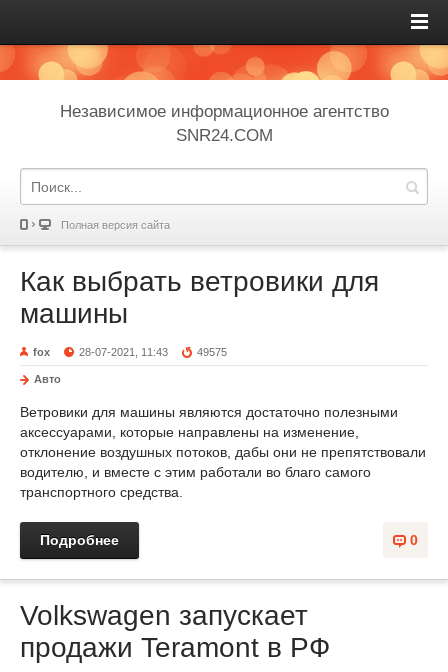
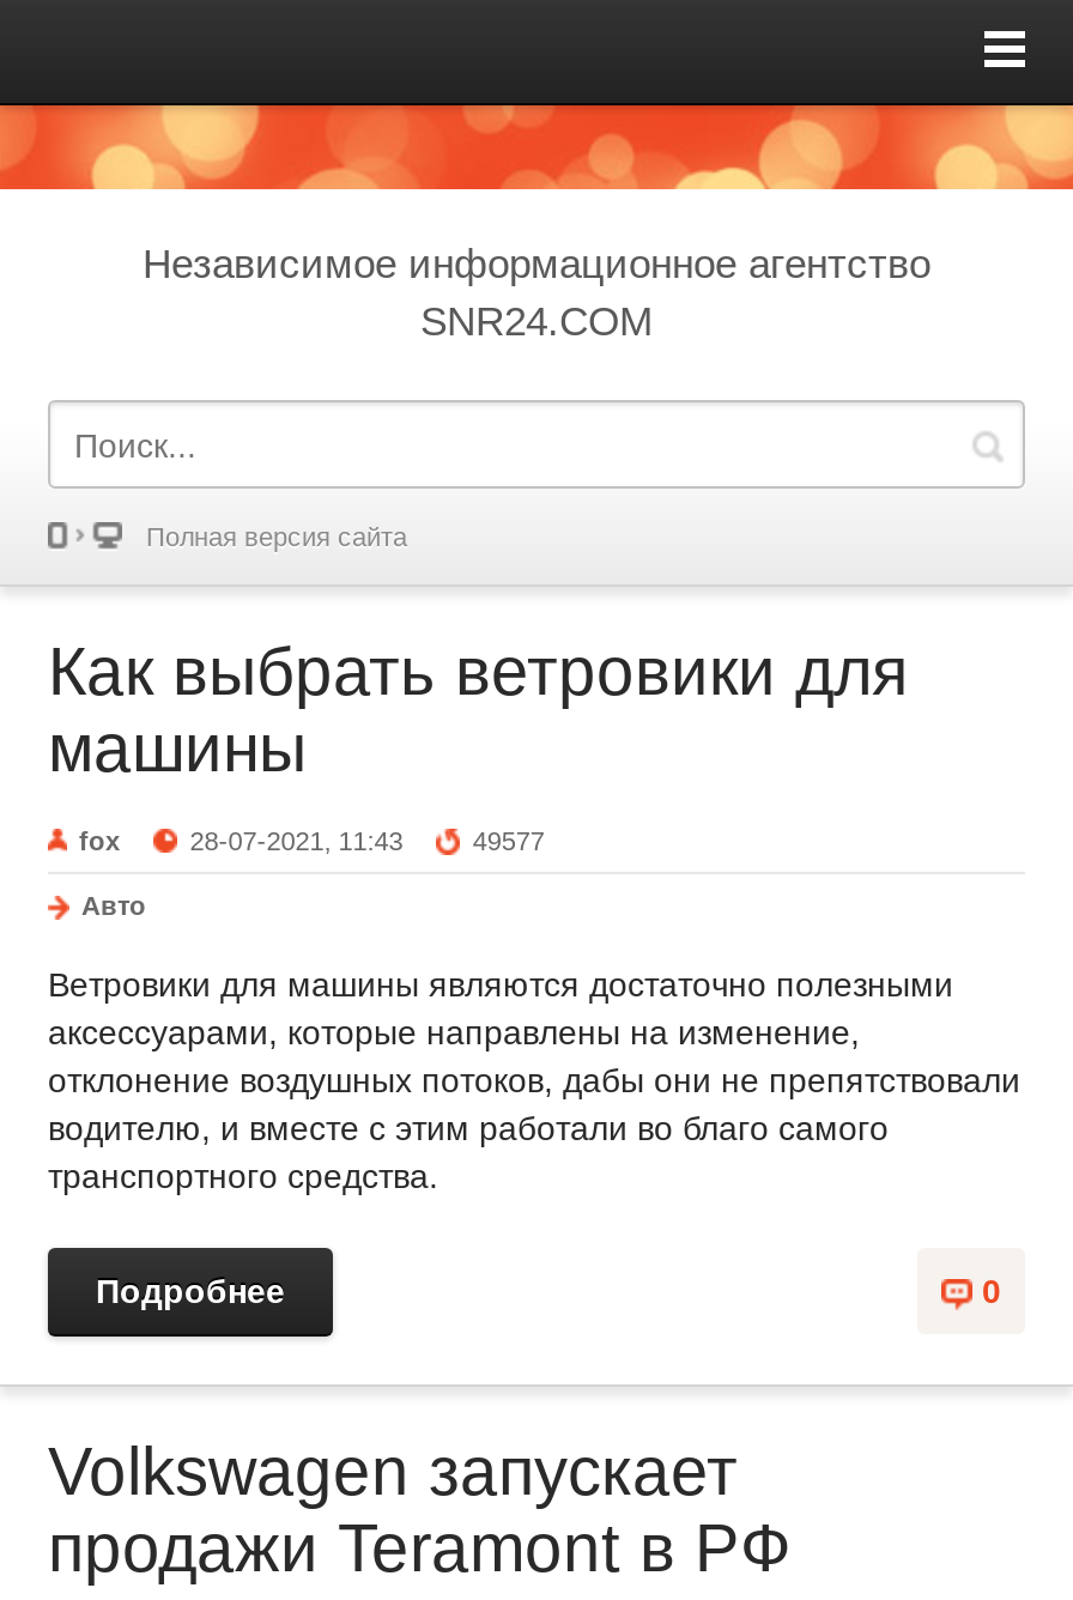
[197,346,227,358] 49575 -> [473,826,545,855] 49577

